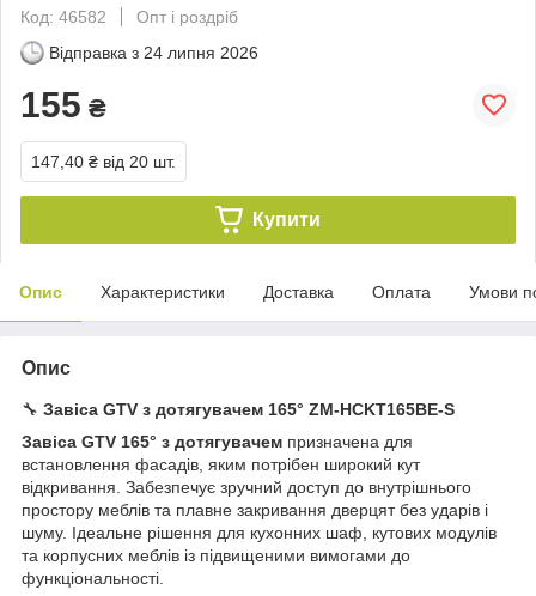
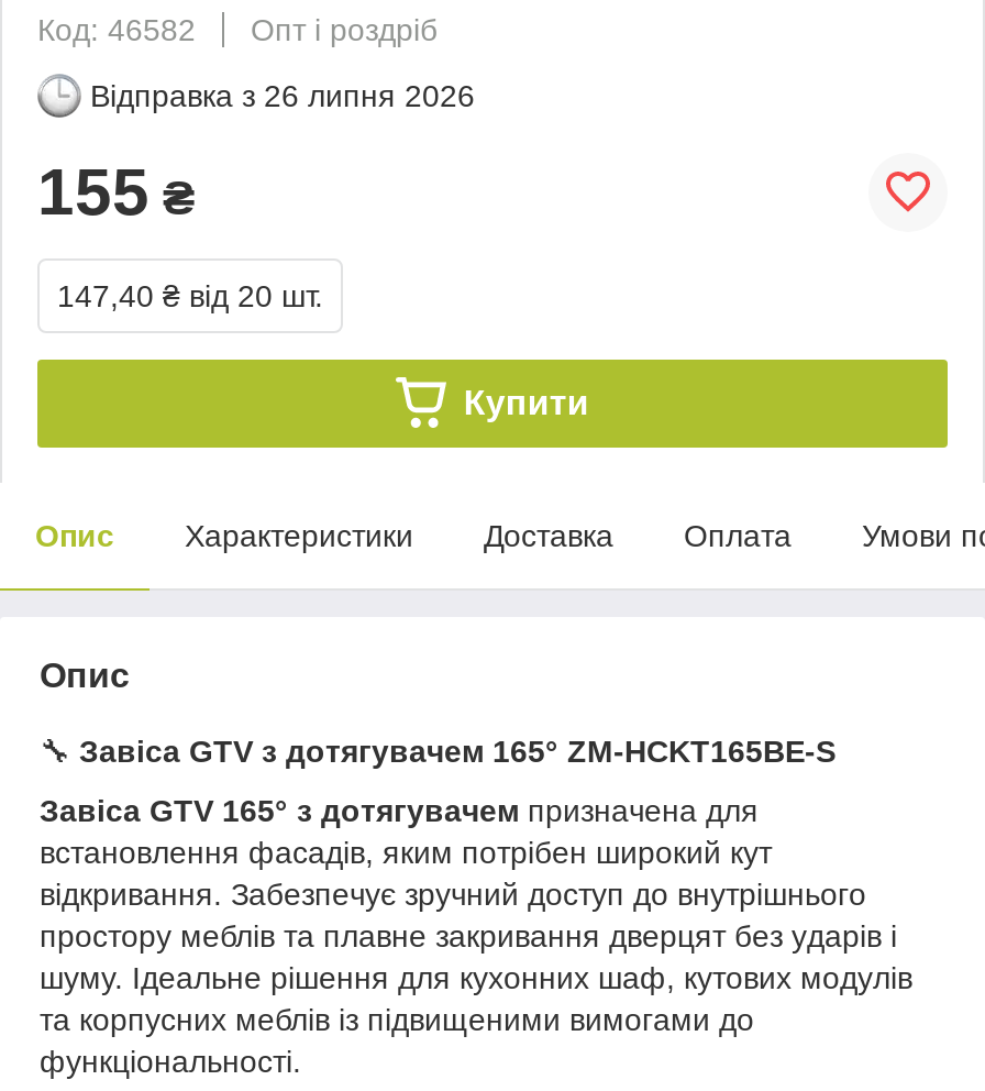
[49,43,258,62] Відправка з 24 липня 2026 -> [90,78,475,113] Відправка з 26 липня 2026

